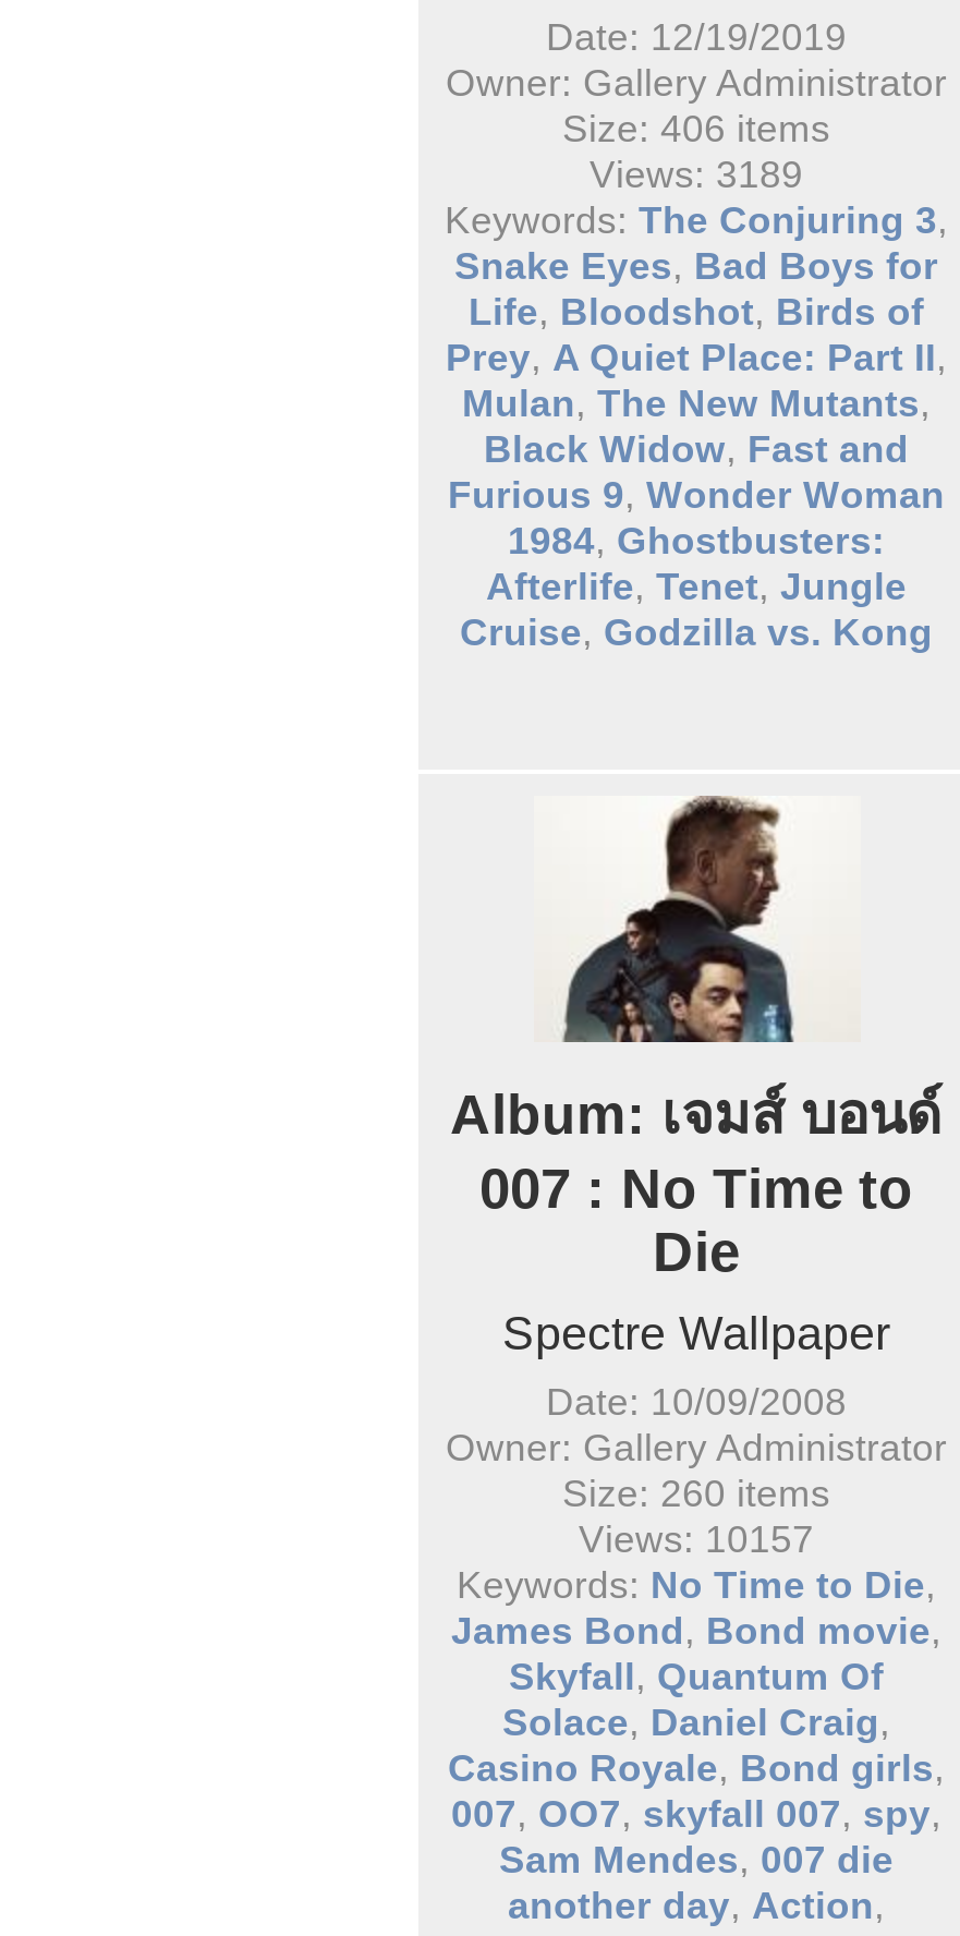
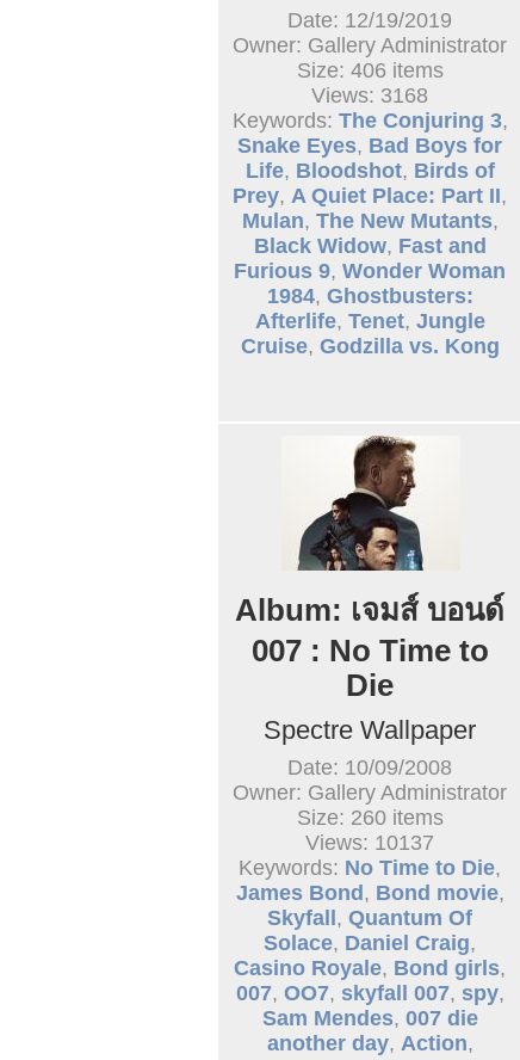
[590,153,803,197] Views: 3189 -> [312,84,429,108] Views: 3168
[579,1518,814,1562] Views: 10157 -> [306,831,435,855] Views: 10137

